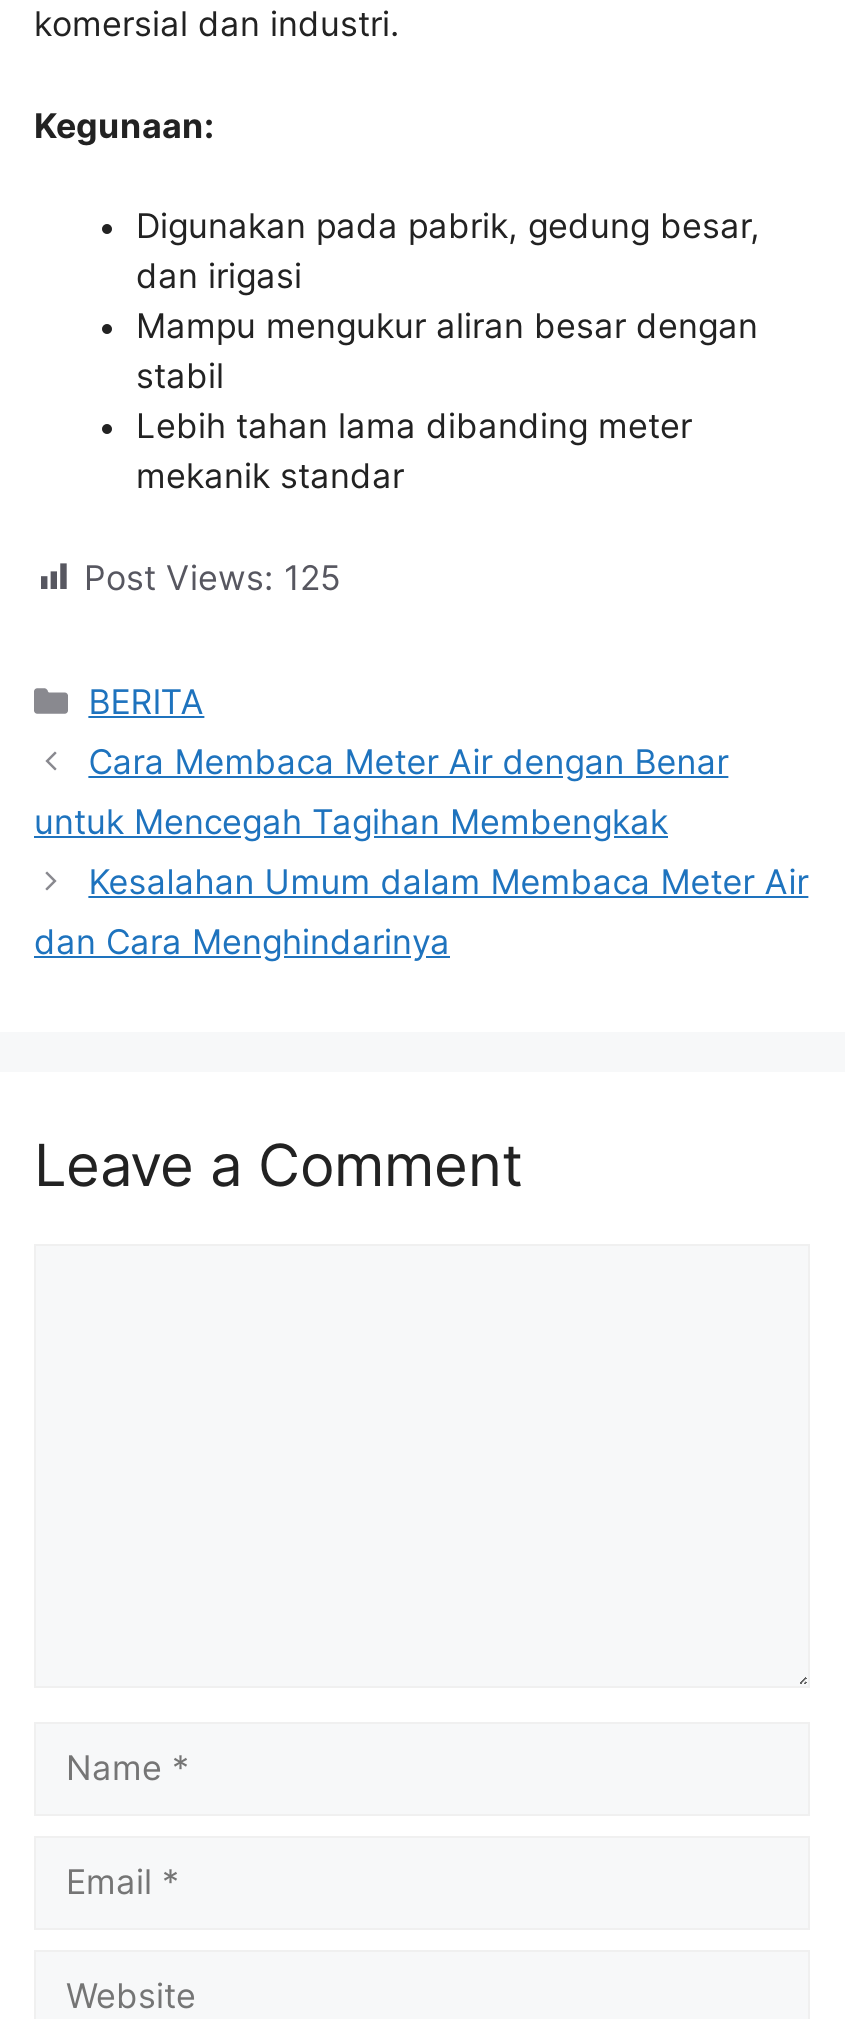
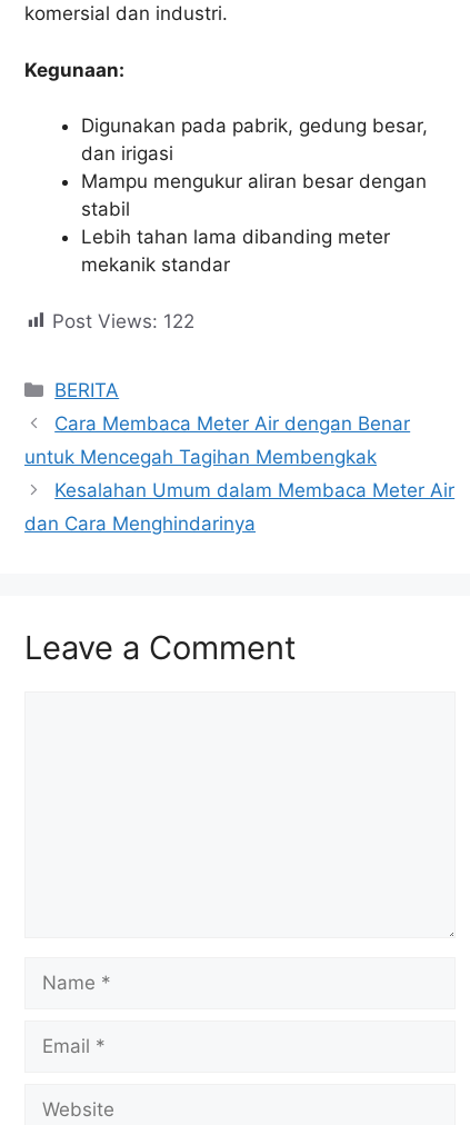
[84,558,340,598] Post Views: 125 -> [52,310,194,332] Post Views: 122

